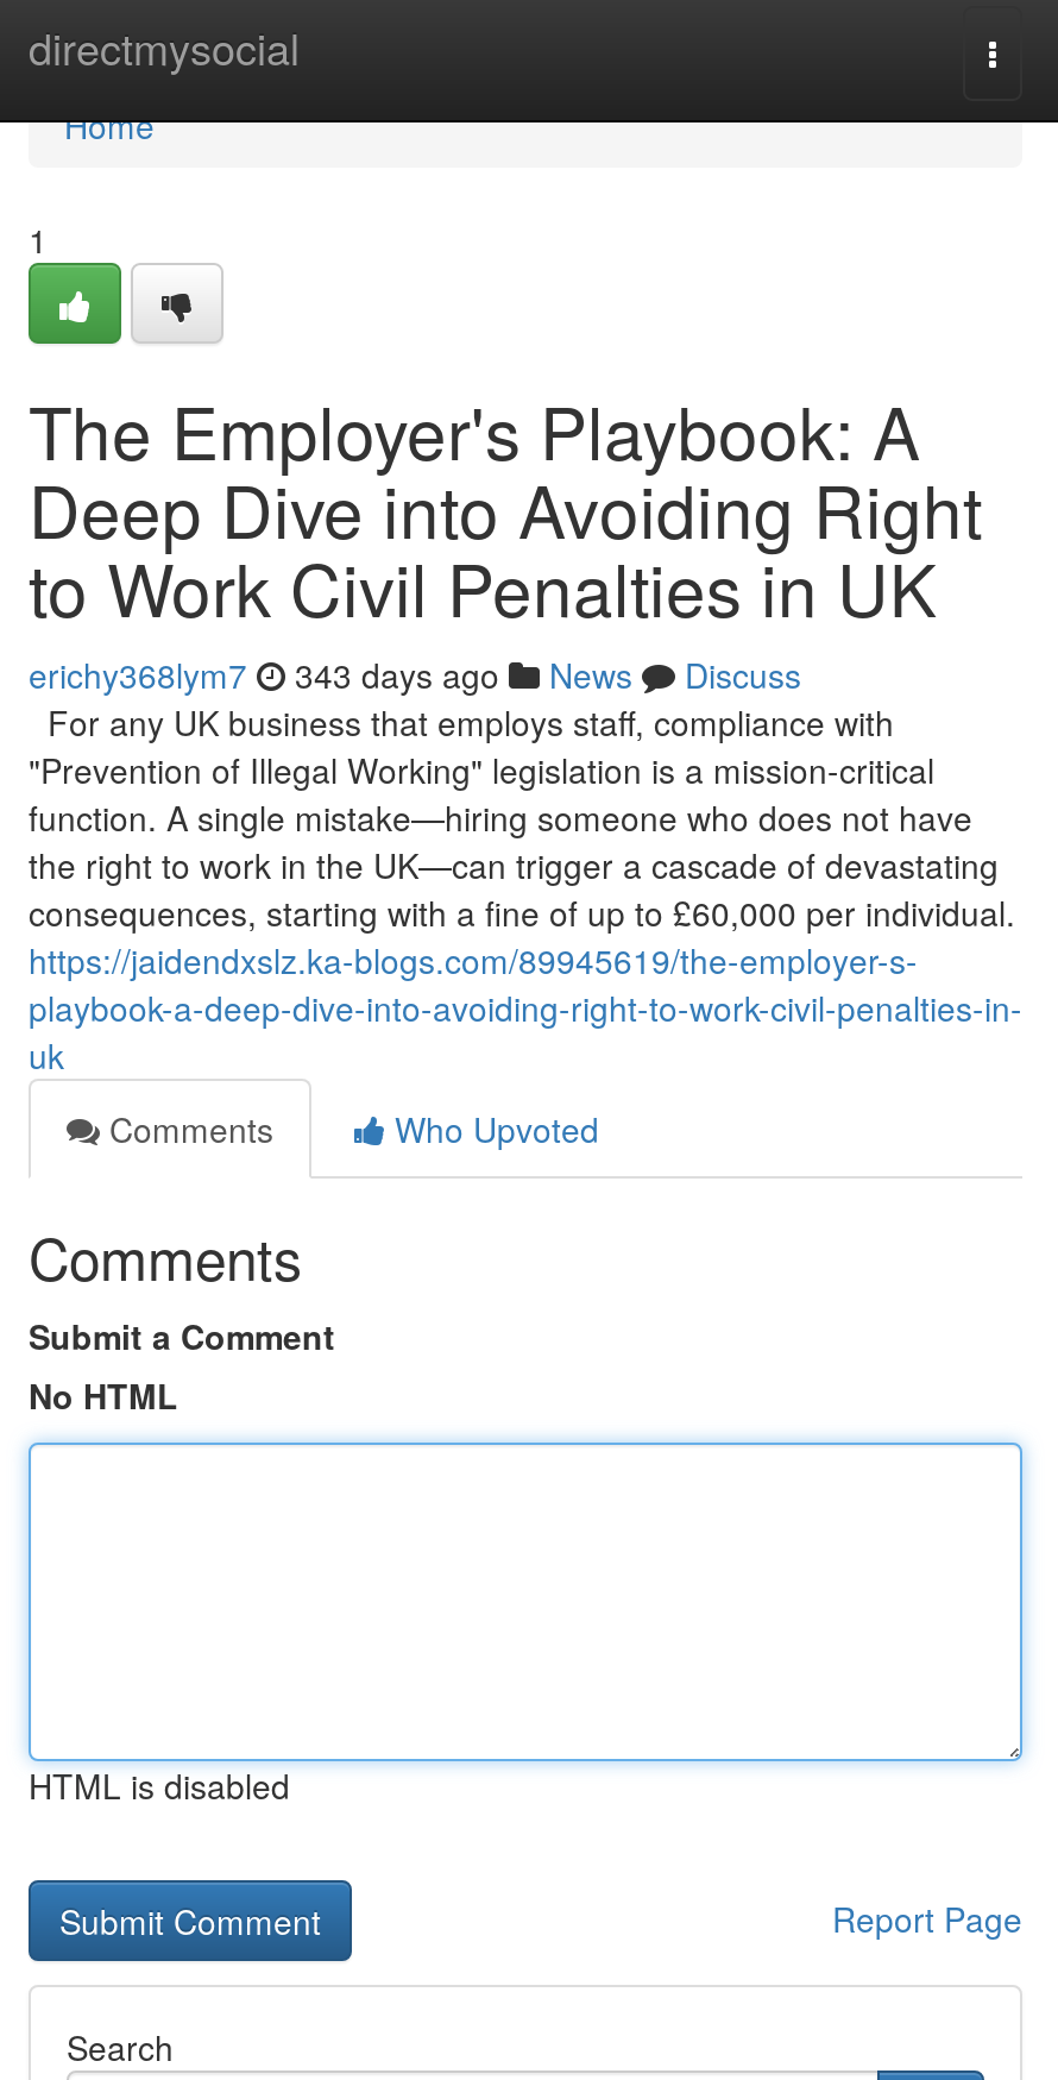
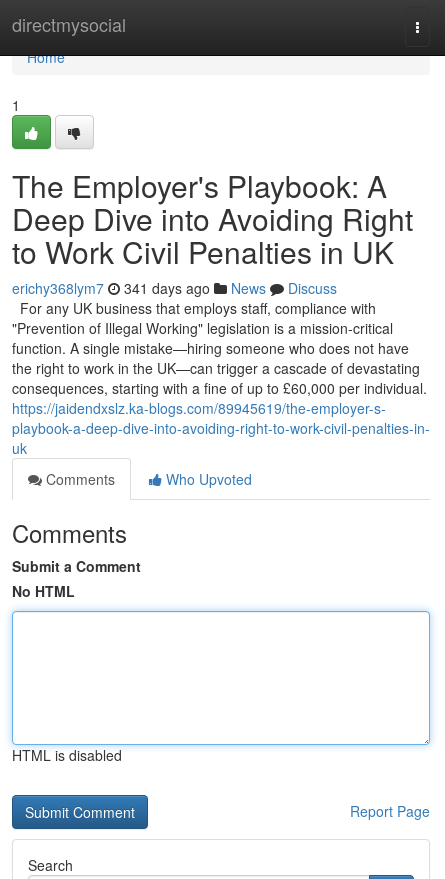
[29,651,801,698] erichy368lym7 343 days ago News Discuss -> [12,278,337,298] erichy368lym7 341 days ago News Discuss

